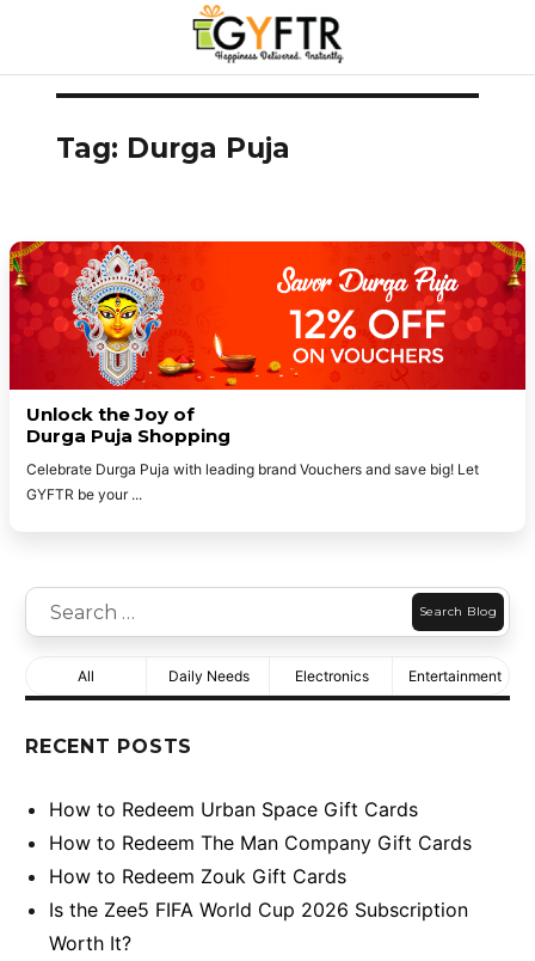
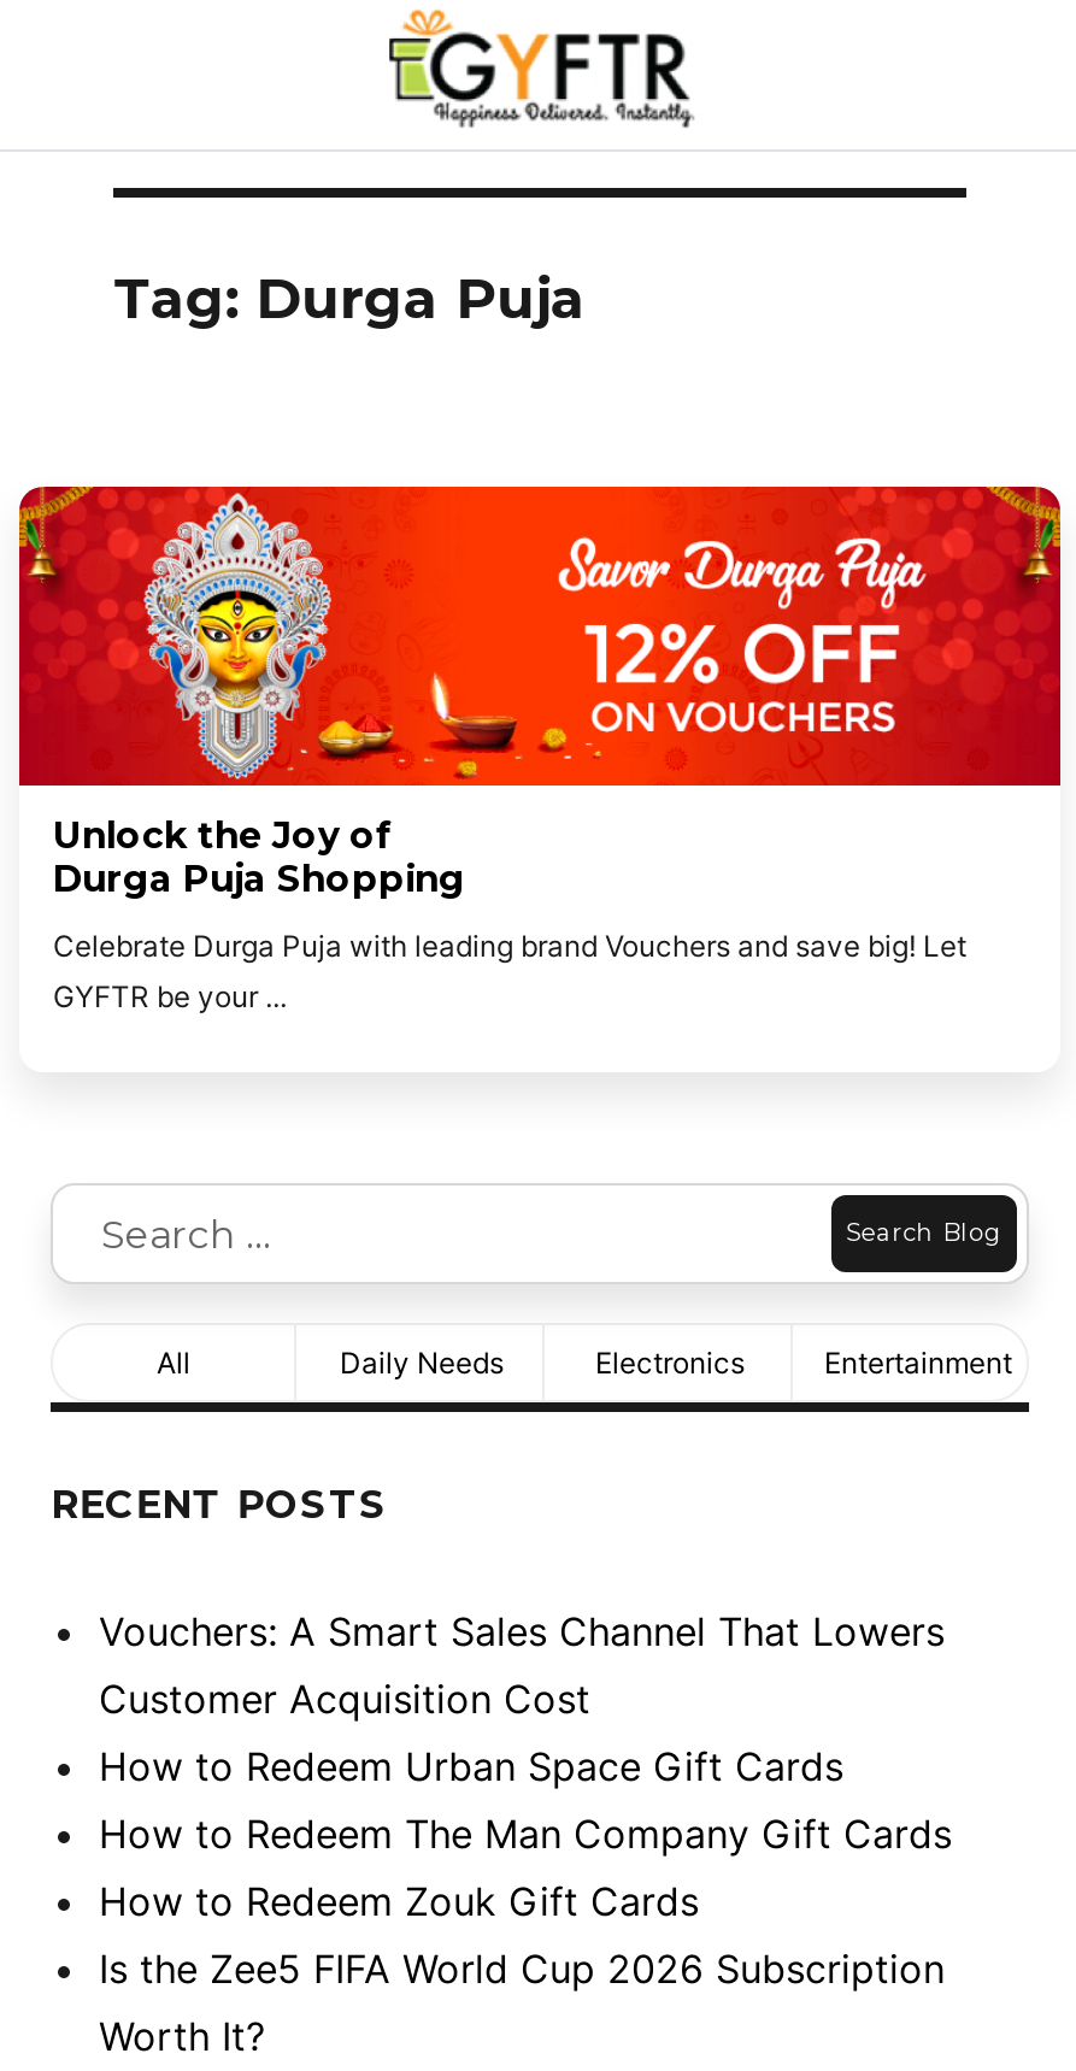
none -> [99,1607,945,1722] Vouchers: A Smart Sales Channel That Lowers | Customer Acquisition Cost

